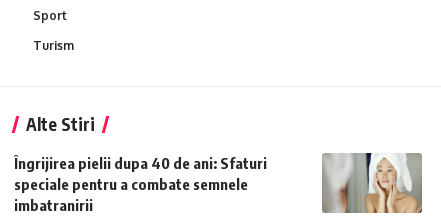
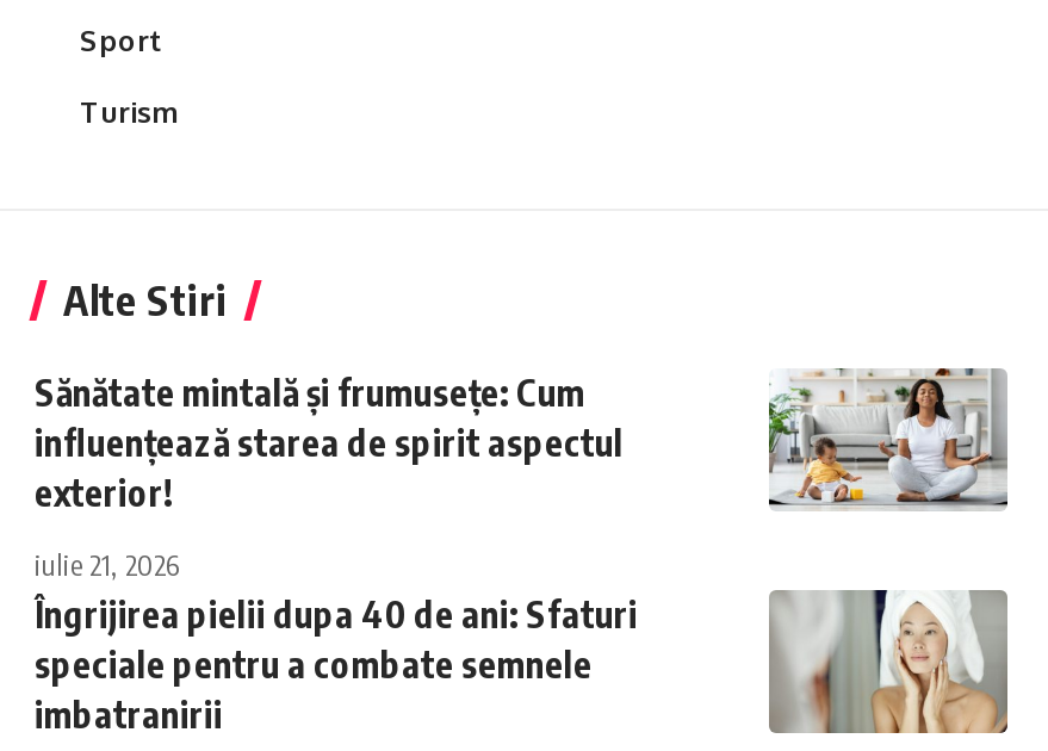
none -> [35,371,624,584] Sănătate mintală și frumusețe: Cum | influențează starea de spirit aspectul | exterior! | iulie 21, 2026
none -> [767,366,1007,511] [image]

